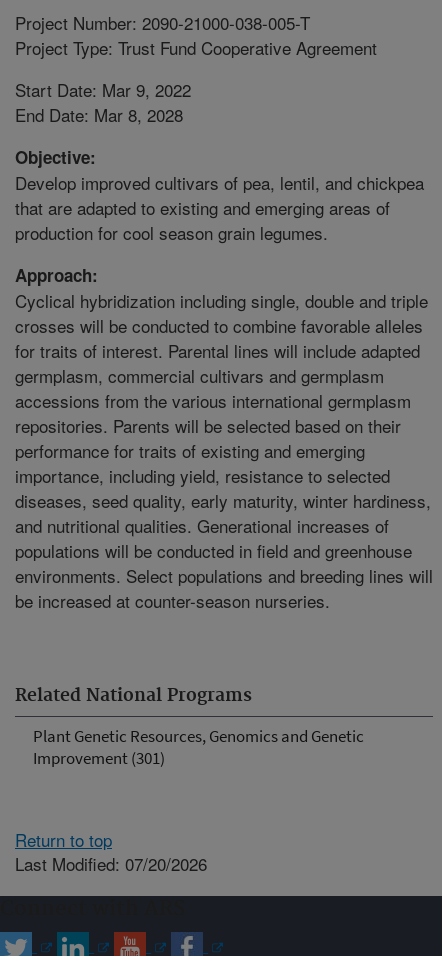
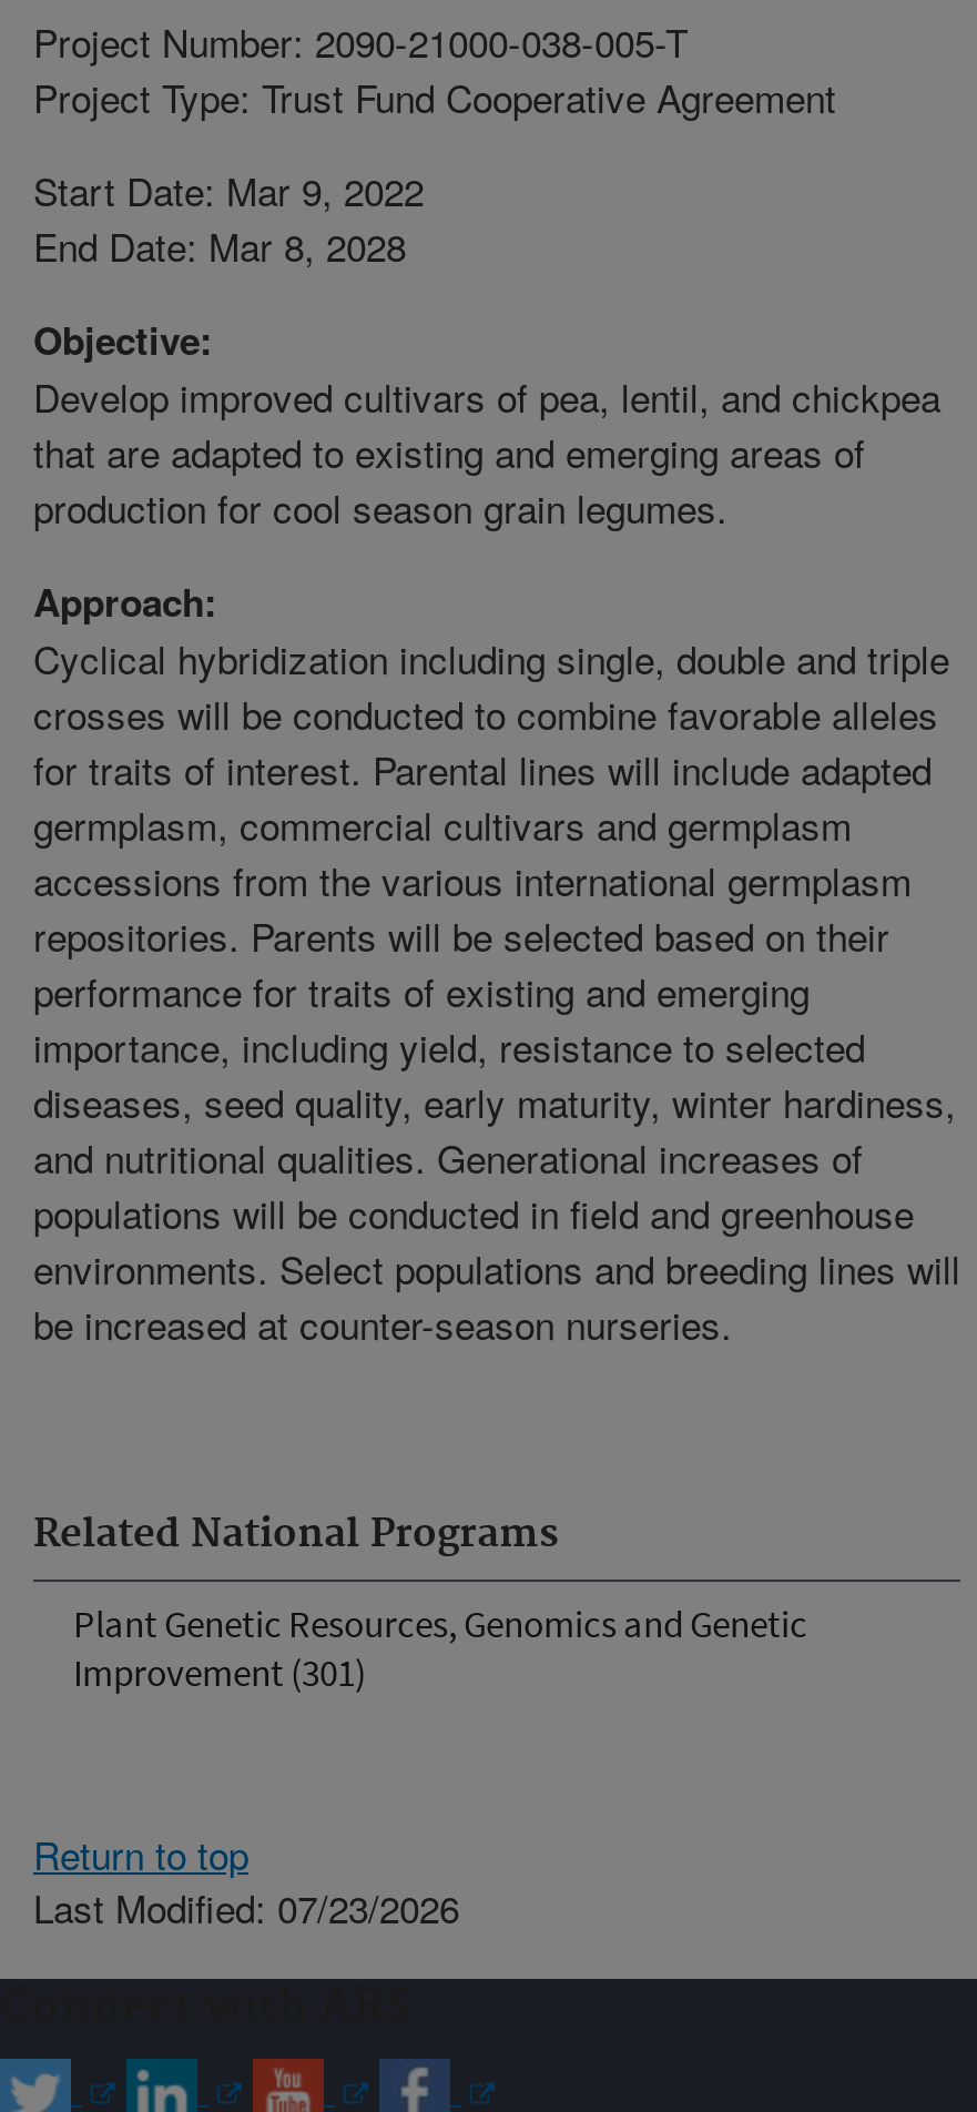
[15,850,207,875] Last Modified: 07/20/2026 -> [33,1878,459,1933] Last Modified: 07/23/2026

